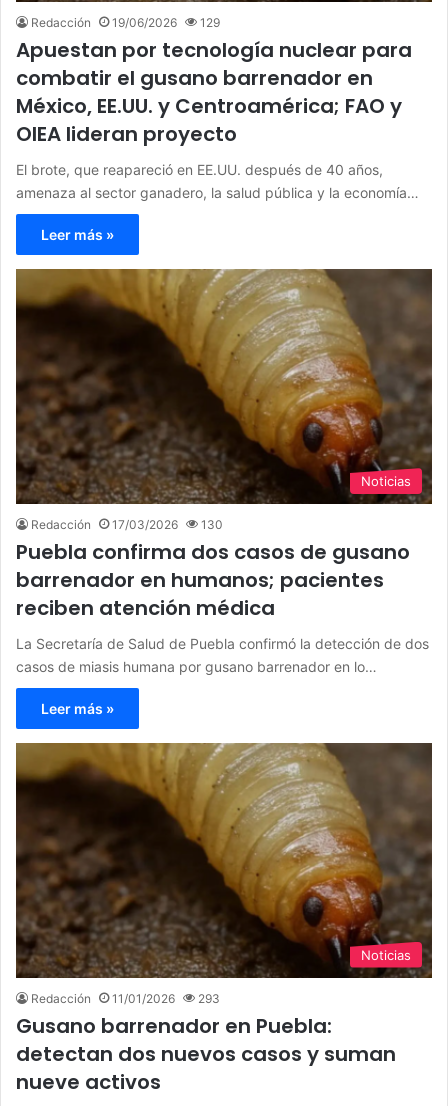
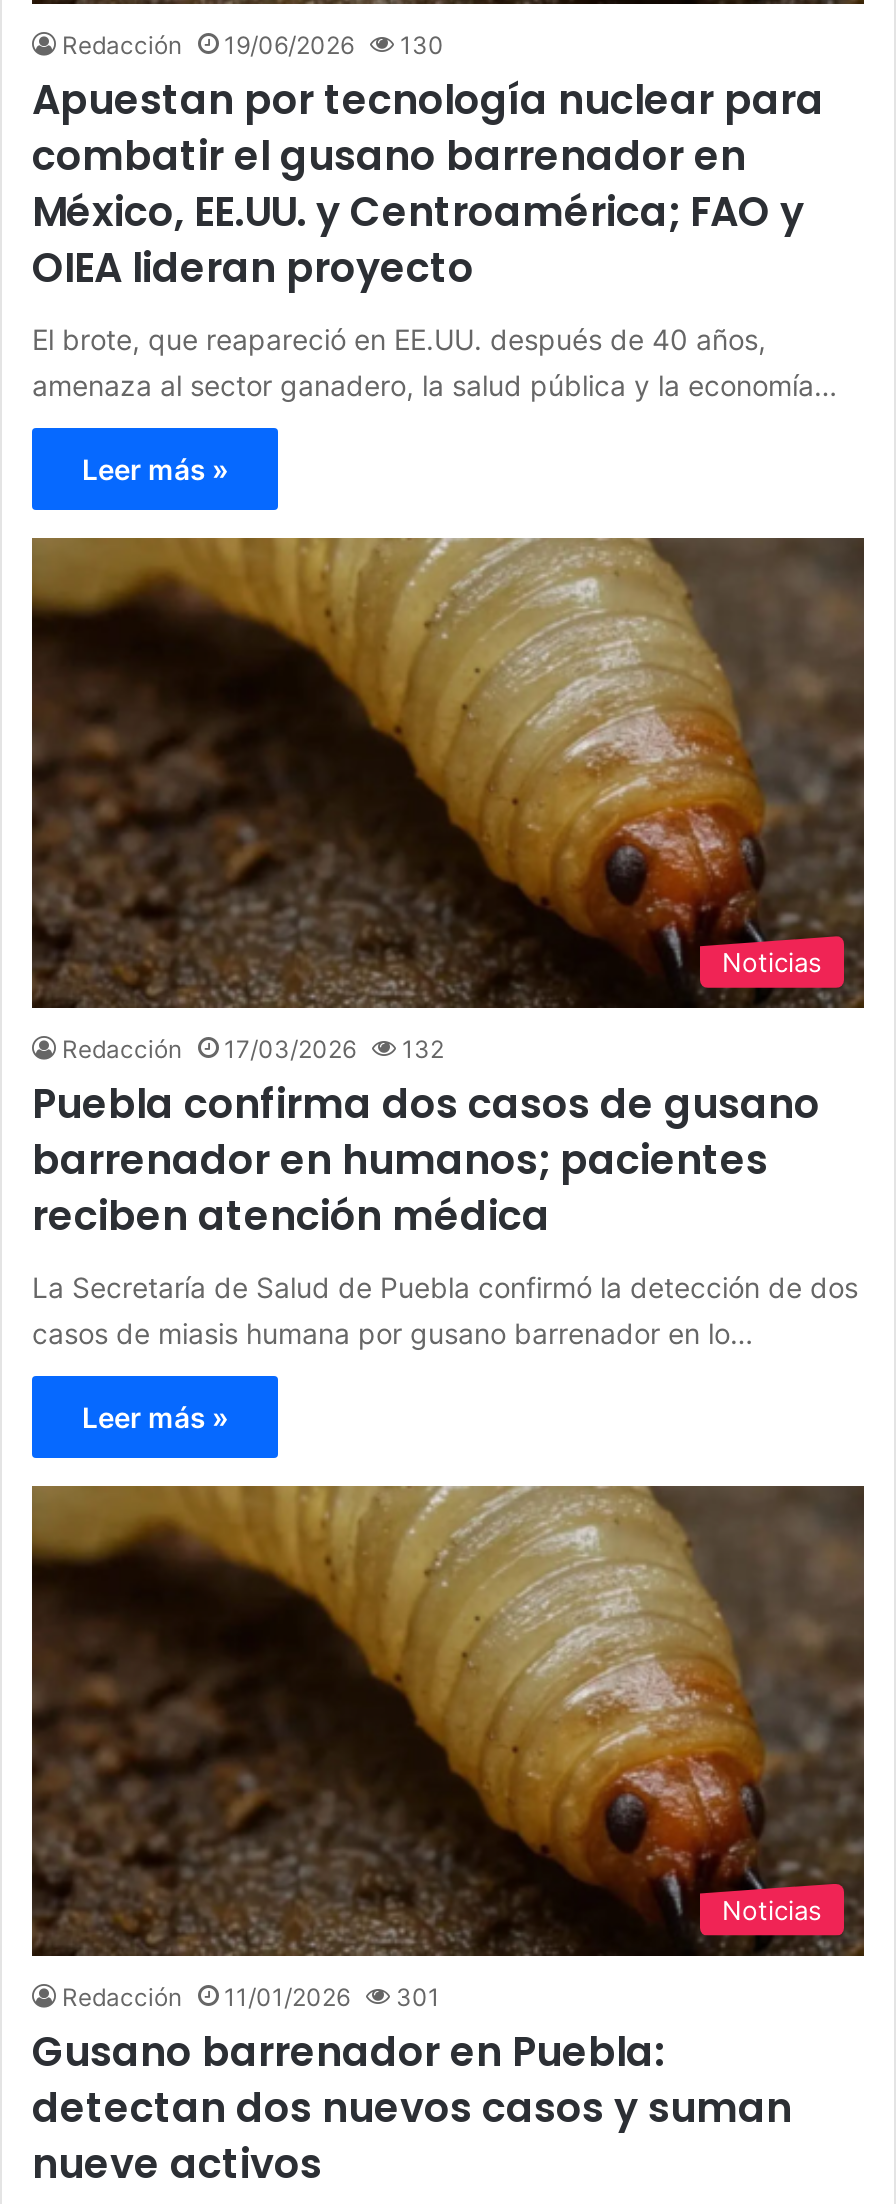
[31,15,220,30] Redacción 19/06/2026 129 -> [62,30,444,60] Redacción 19/06/2026 130
[31,517,223,532] Redacción 17/03/2026 130 -> [62,1034,444,1064] Redacción 17/03/2026 132
[31,991,220,1006] Redacción 11/01/2026 293 -> [62,1981,440,2011] Redacción 11/01/2026 301

